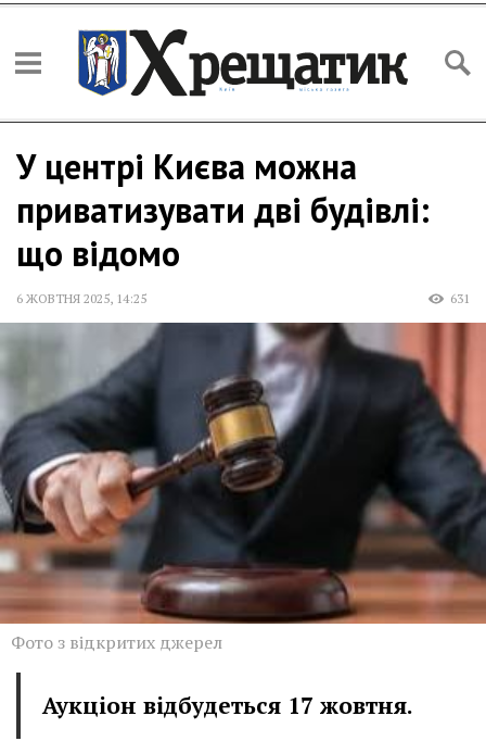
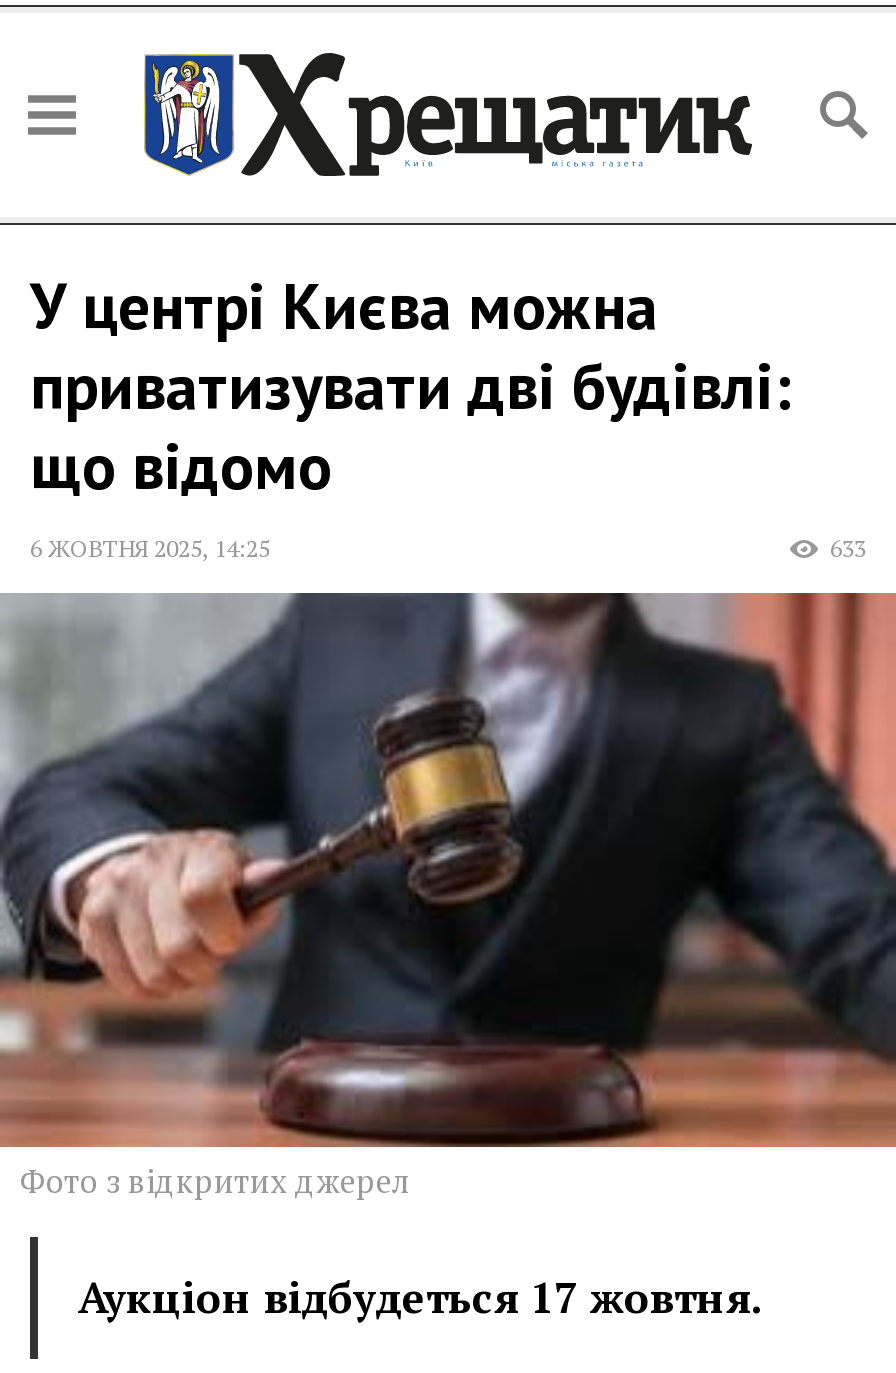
[450,291,470,307] 631 -> [830,534,866,564] 633

